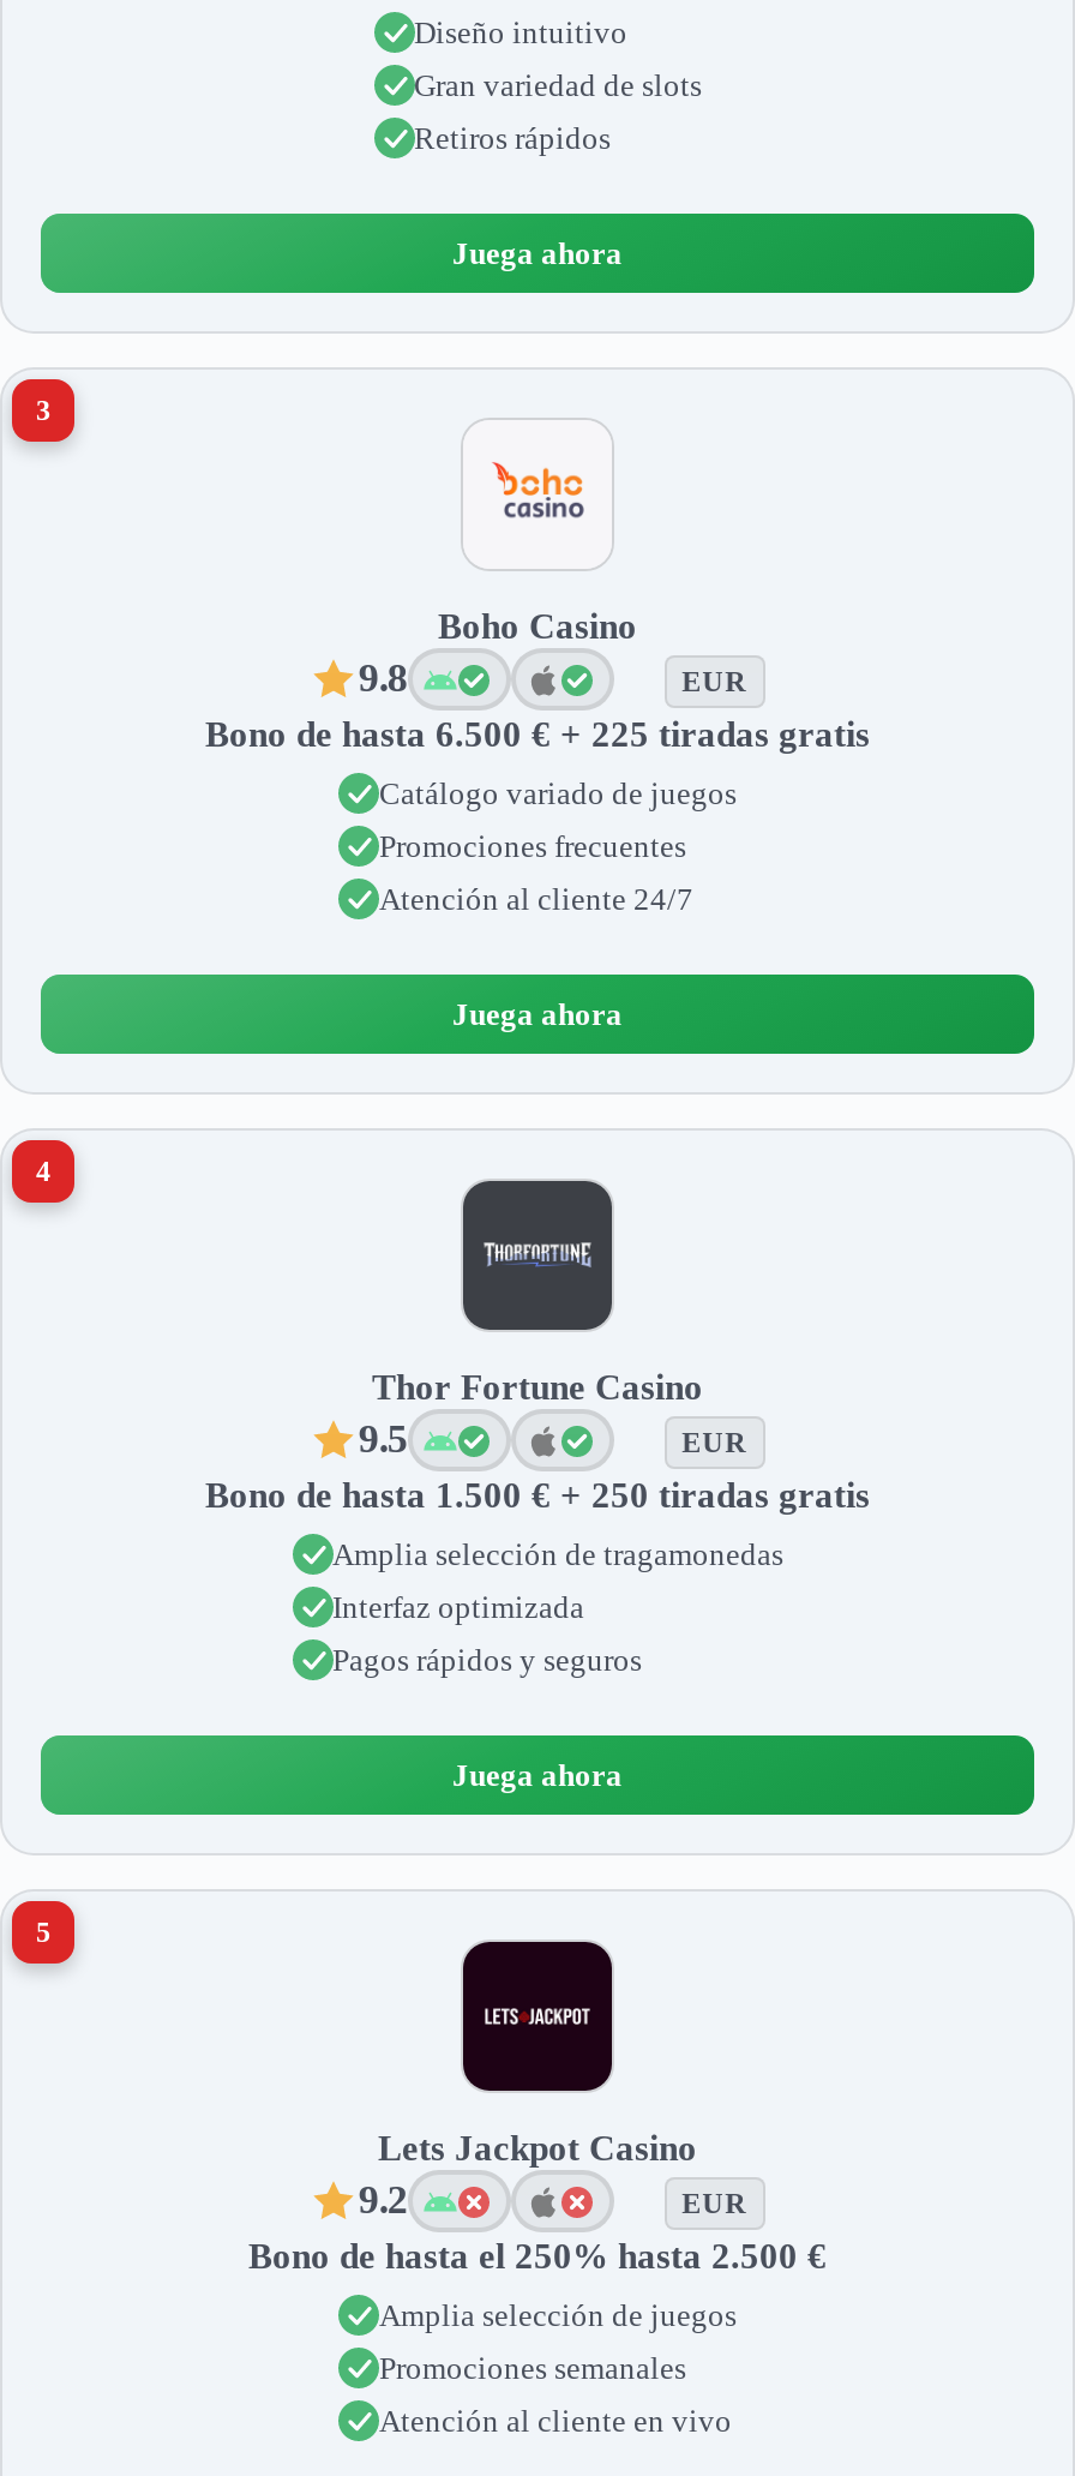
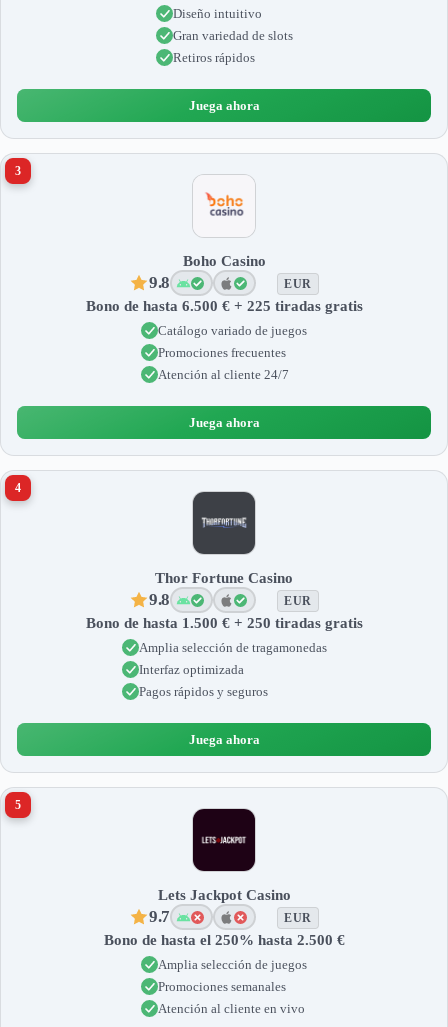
[358,1416,407,1462] 9.5 -> [149,590,170,609] 9.8
[358,2177,407,2223] 9.2 -> [149,907,170,926] 9.7

